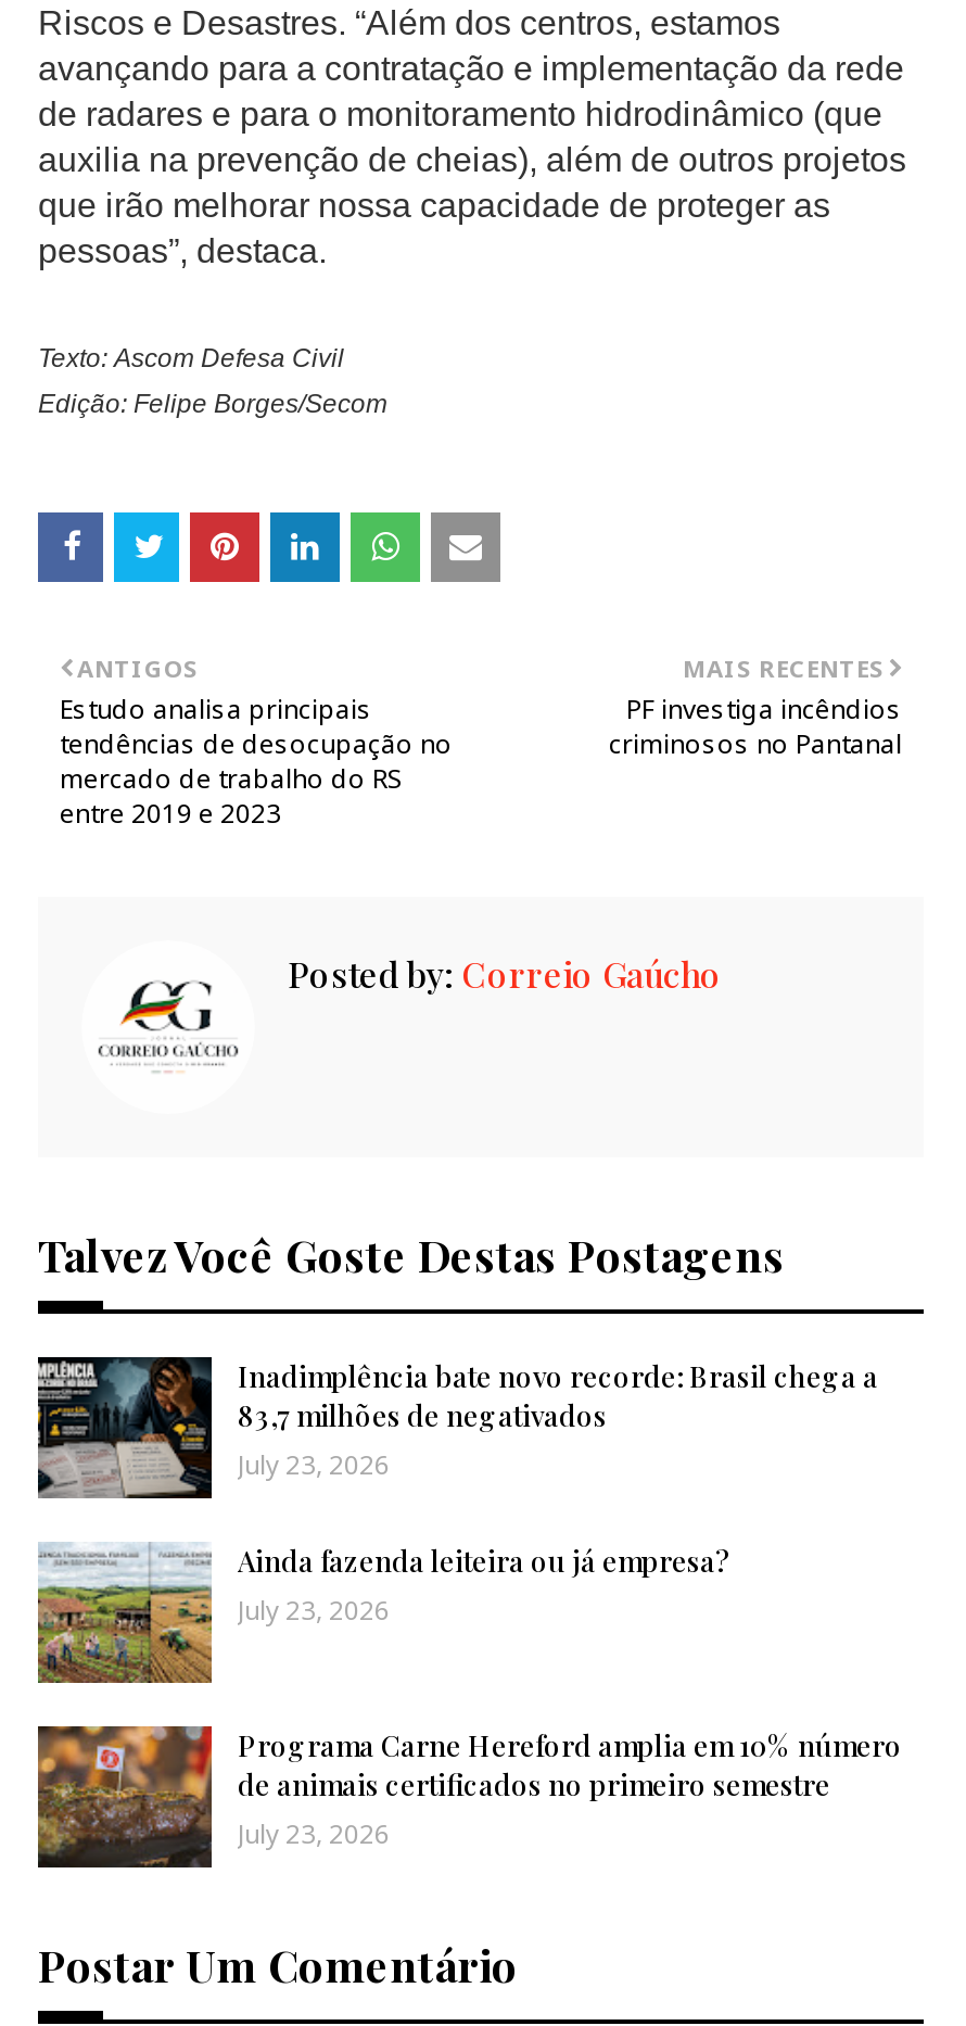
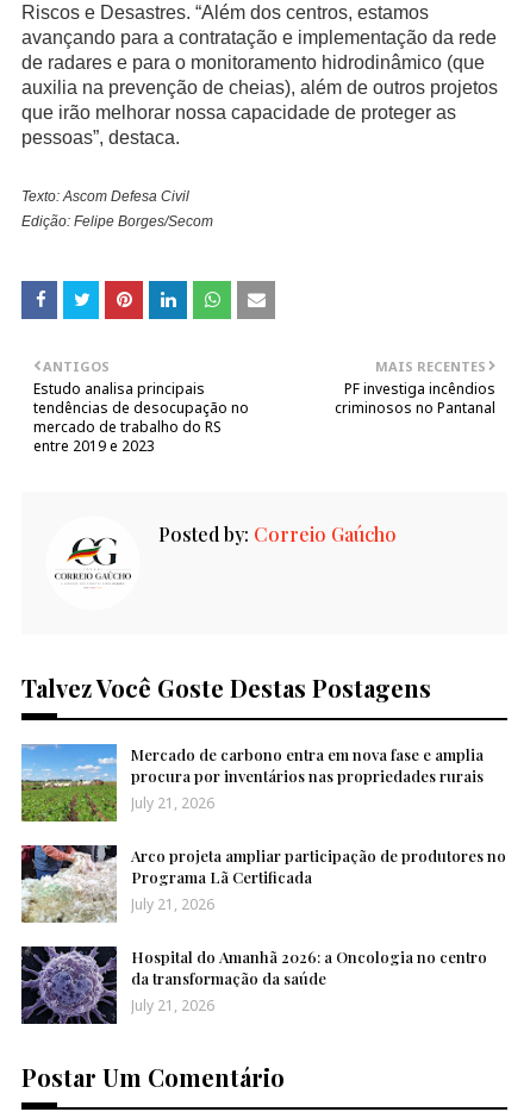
[36,1355,878,1500] [image] | Inadimplência bate novo recorde: Brasil chega a | 83,7 milhões de negativados | July 23, 2026 -> [20,743,484,823] [image] | Mercado de carbono entra em nova fase e amplia | procura por inventários nas propriedades rurais | July 21, 2026
[36,1542,730,1685] [image] | Ainda fazenda leiteira ou já empresa? | July 23, 2026 -> [20,844,506,923] [image] | Arco projeta ampliar participação de produtores no | Programa Lã Certificada | July 21, 2026
[36,1724,902,1867] [image] | Programa Carne Hereford amplia em 10% número | de animais certificados no primeiro semestre | July 23, 2026 -> [20,945,487,1025] [image] | Hospital do Amanhã 2026: a Oncologia no centro | da transformação da saúde | July 21, 2026

